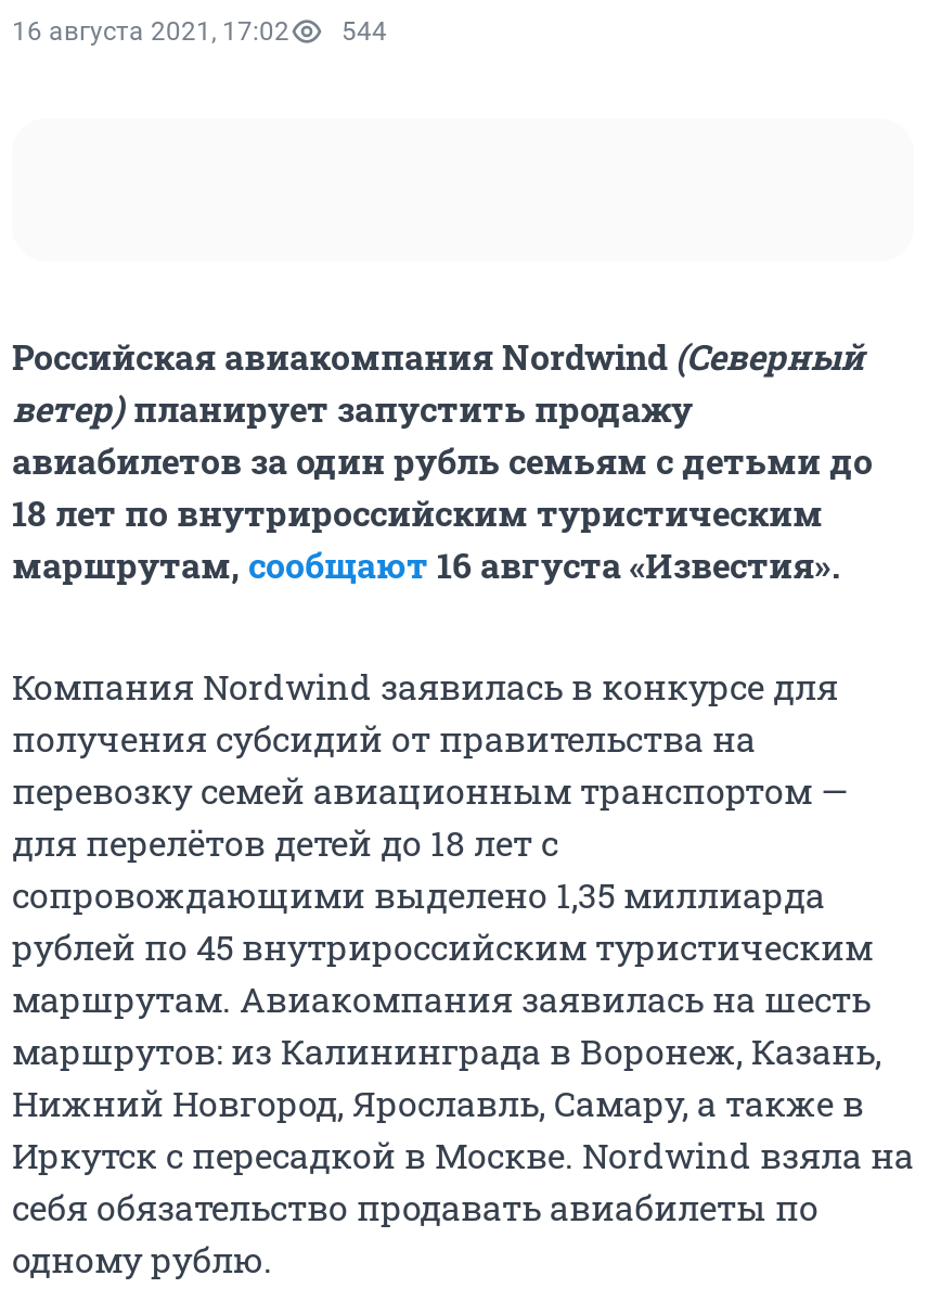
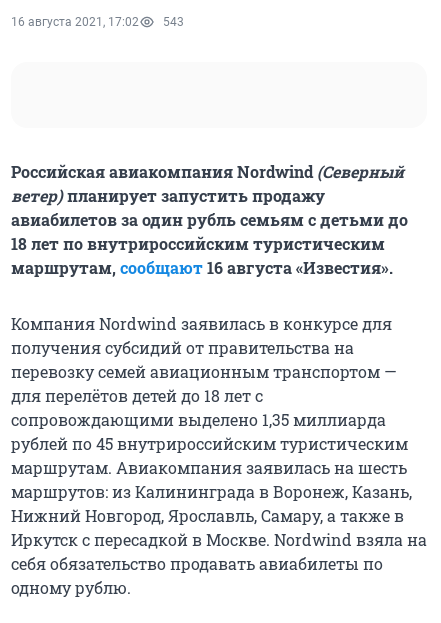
[12,16,387,47] 16 августа 2021, 17:02 544 -> [11,15,184,29] 16 августа 2021, 17:02 543

